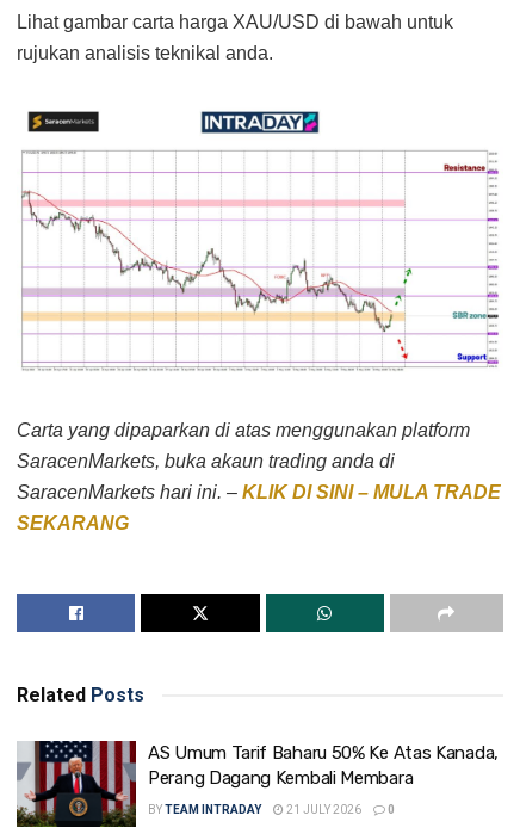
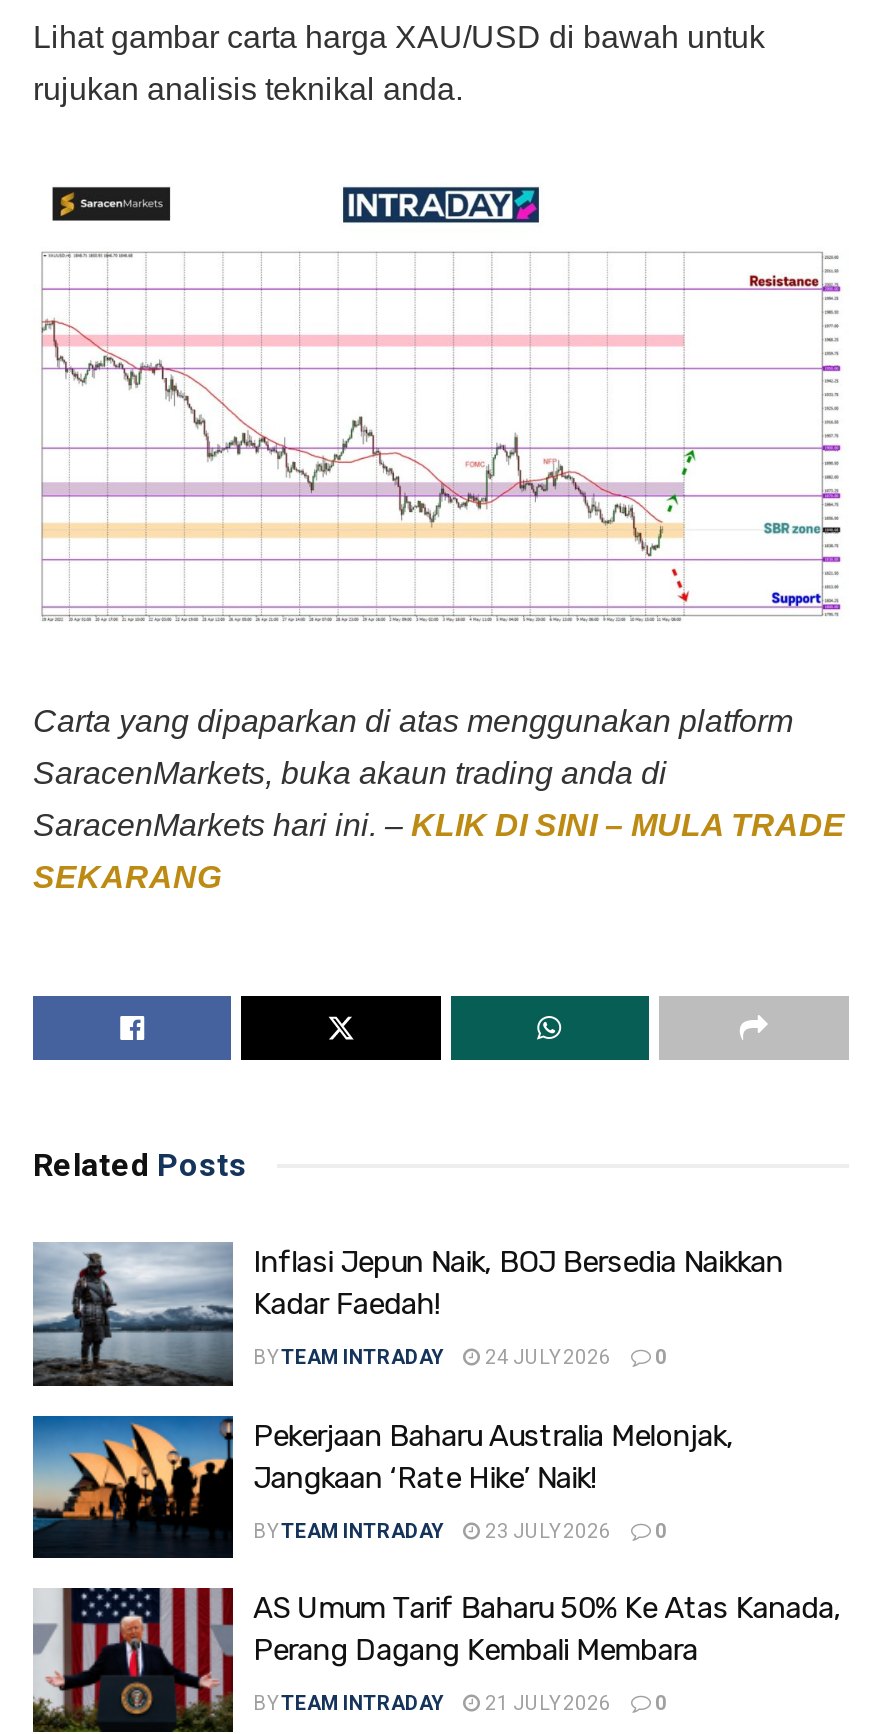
none -> [31,1414,235,1560] [image]
none -> [33,1242,783,1542] [image] | Inflasi Jepun Naik, BOJ Bersedia Naikkan | Kadar Faedah! | BY TEAM INTRADAY | 24 JULY 2026 | 0 | Pekerjaan Baharu Australia Melonjak, | Jangkaan ‘Rate Hike’ Naik! | BY TEAM INTRADAY | 23 JULY 2026 | 0

